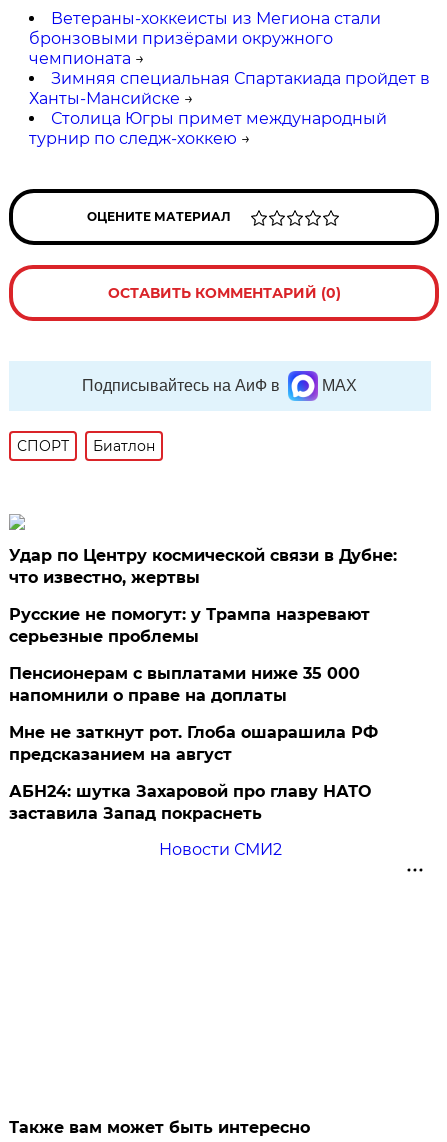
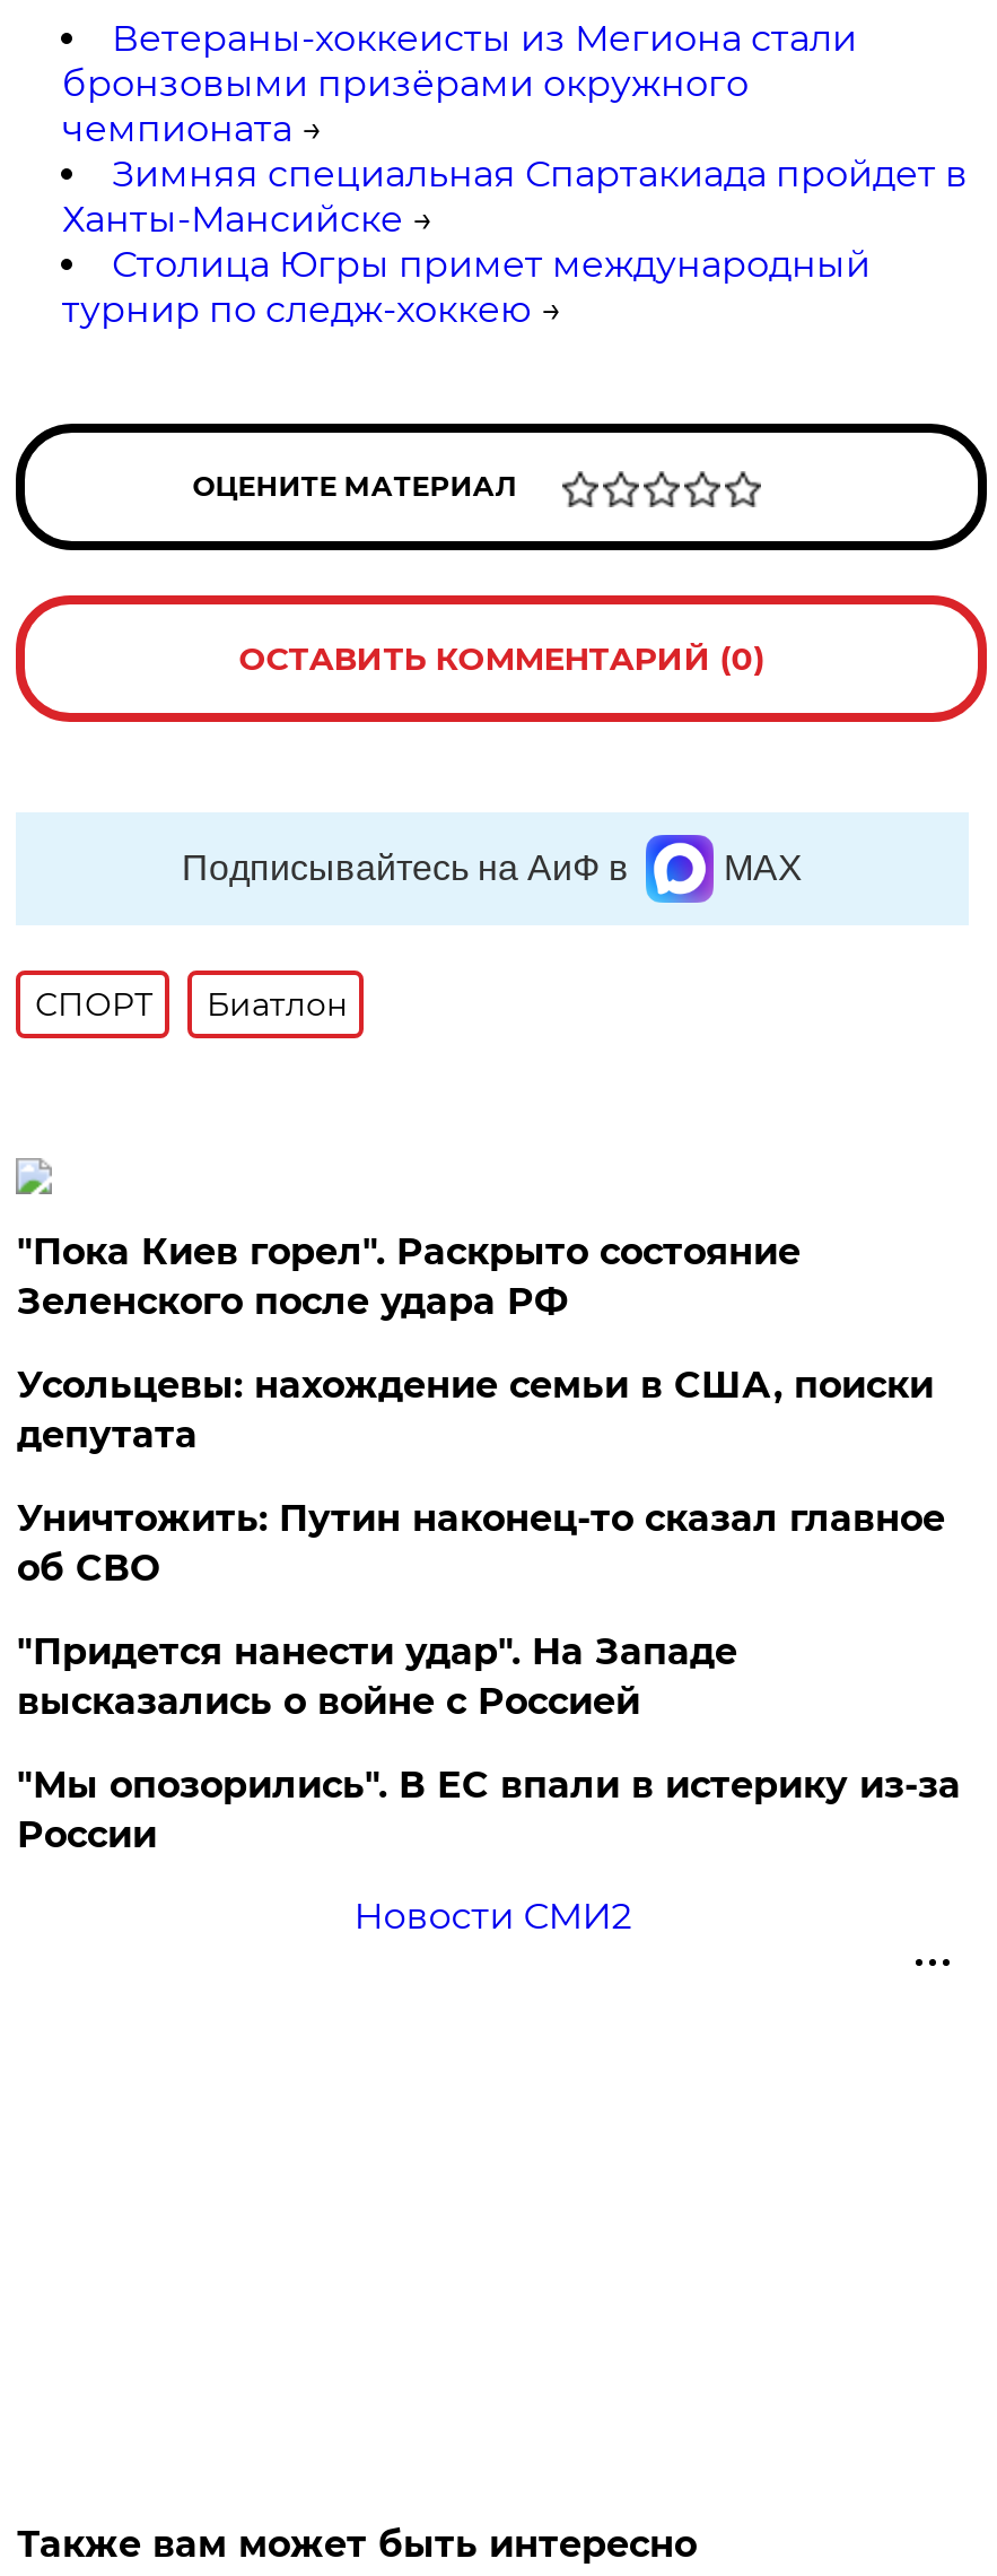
[9,546,397,587] Удар по Центру космической связи в Дубне: | что известно, жертвы -> [17,1230,800,1323] "Пока Киев горел". Раскрыто состояние | Зеленского после удара РФ
[9,605,370,646] Русские не помогут: у Трампа назревают | серьезные проблемы -> [17,1364,934,1456] Усольцевы: нахождение семьи в США, поиски | депутата
[9,664,360,705] Пенсионерам с выплатами ниже 35 000 | напомнили о праве на доплаты -> [17,1497,945,1590] Уничтожить: Путин наконец-то сказал главное | об СВО
[9,723,378,764] Мне не заткнут рот. Глоба ошарашила РФ | предсказанием на август -> [17,1630,737,1723] "Придется нанести удар". На Западе | высказались о войне с Россией
[9,782,371,823] АБН24: шутка Захаровой про главу НАТО | заставила Запад покраснеть -> [17,1764,961,1856] "Мы опозорились". В ЕС впали в истерику из-за | России

